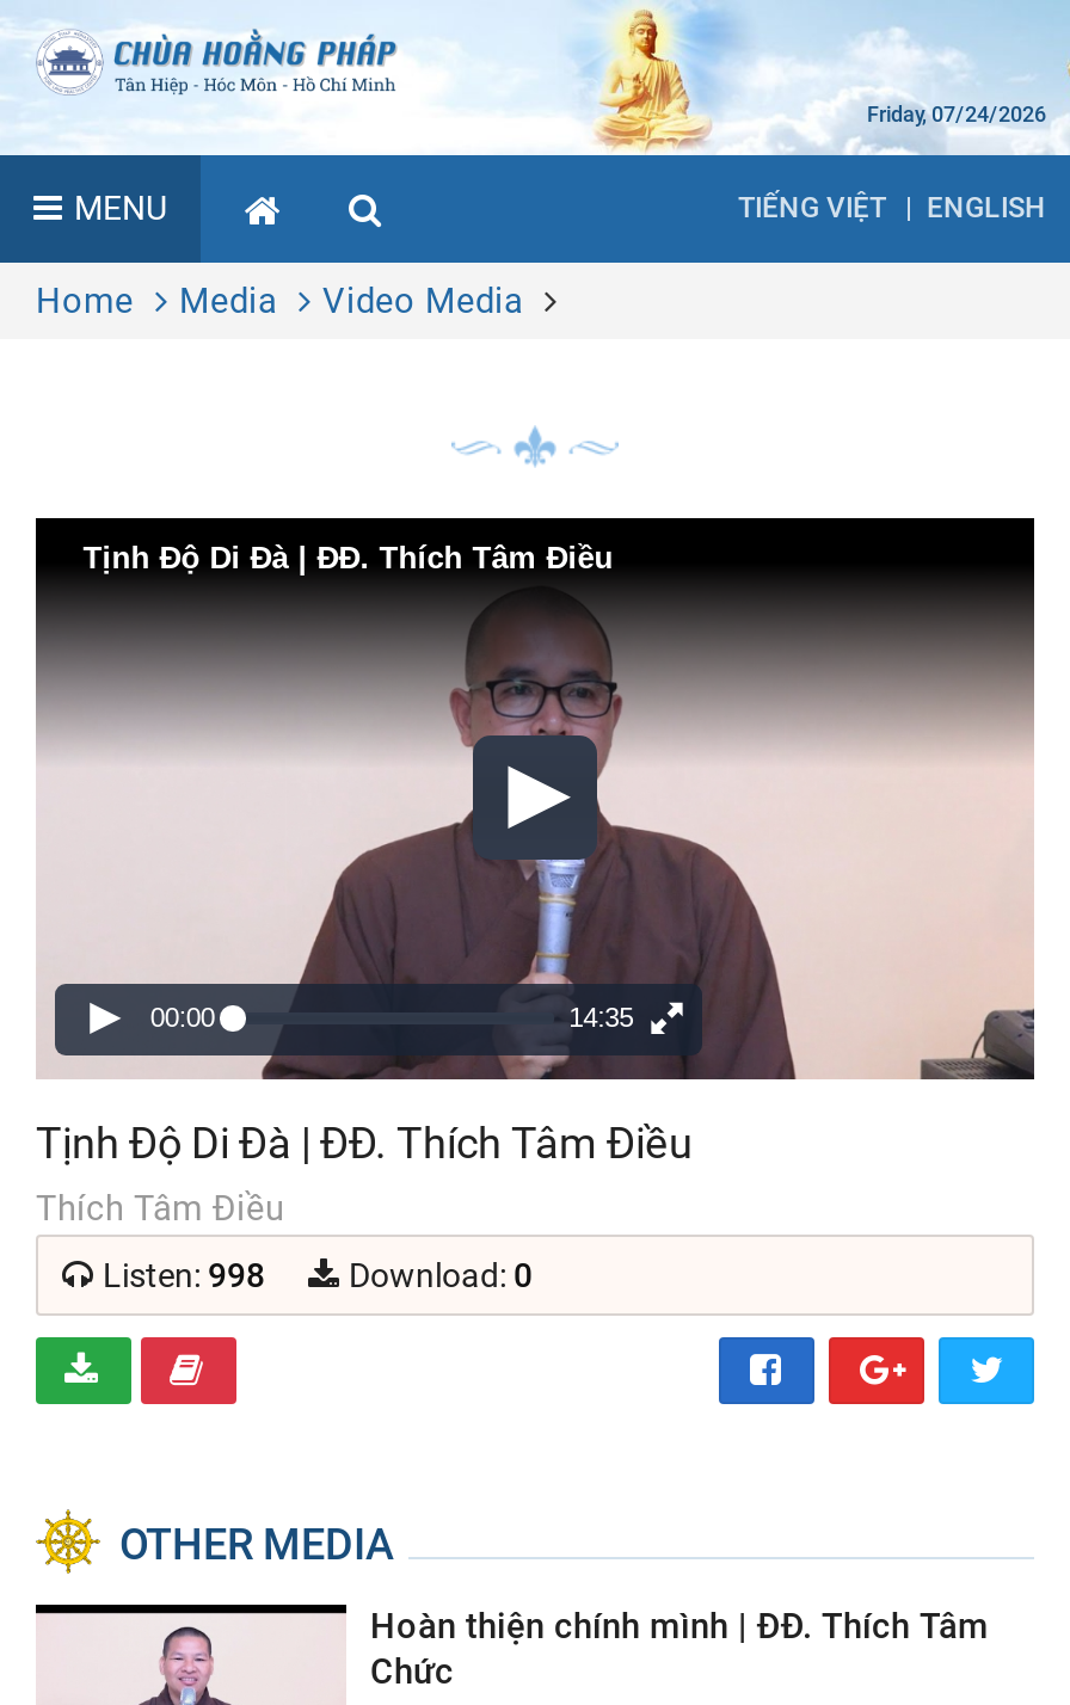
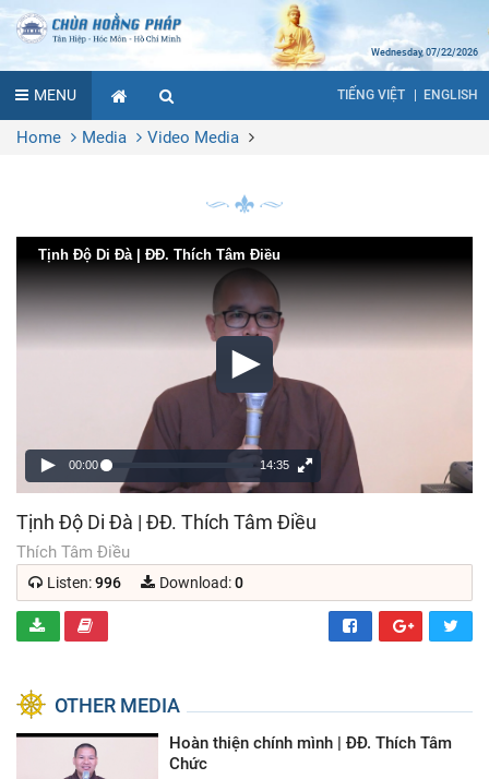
[867,103,1046,127] Friday, 07/24/2026 -> [371,47,478,58] Wednesday, 07/22/2026
[103,1256,265,1294] Listen: 998 -> [47,574,121,591] Listen: 996

